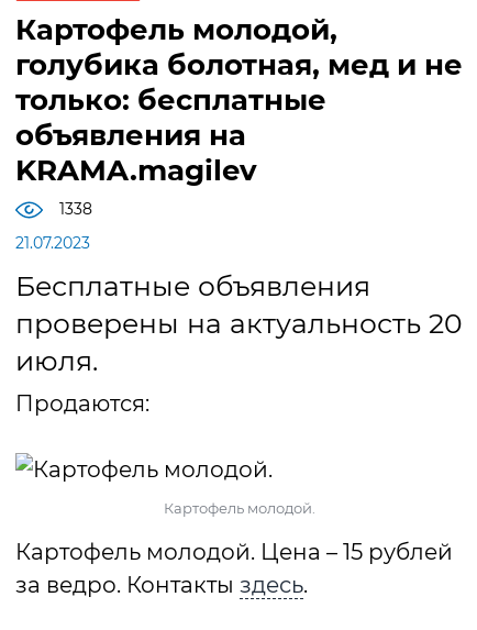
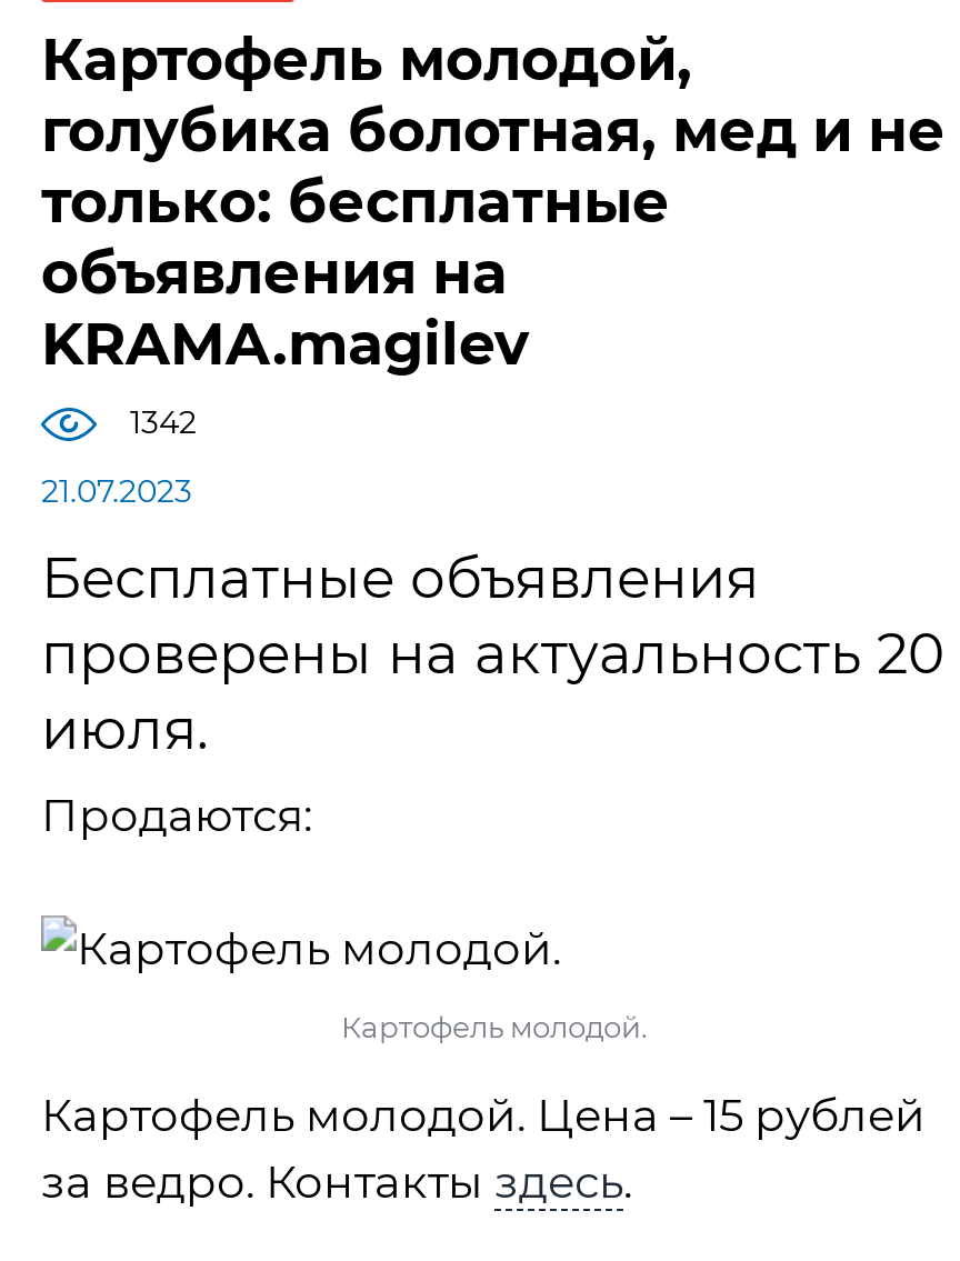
[59,199,92,219] 1338 -> [130,402,197,442] 1342

